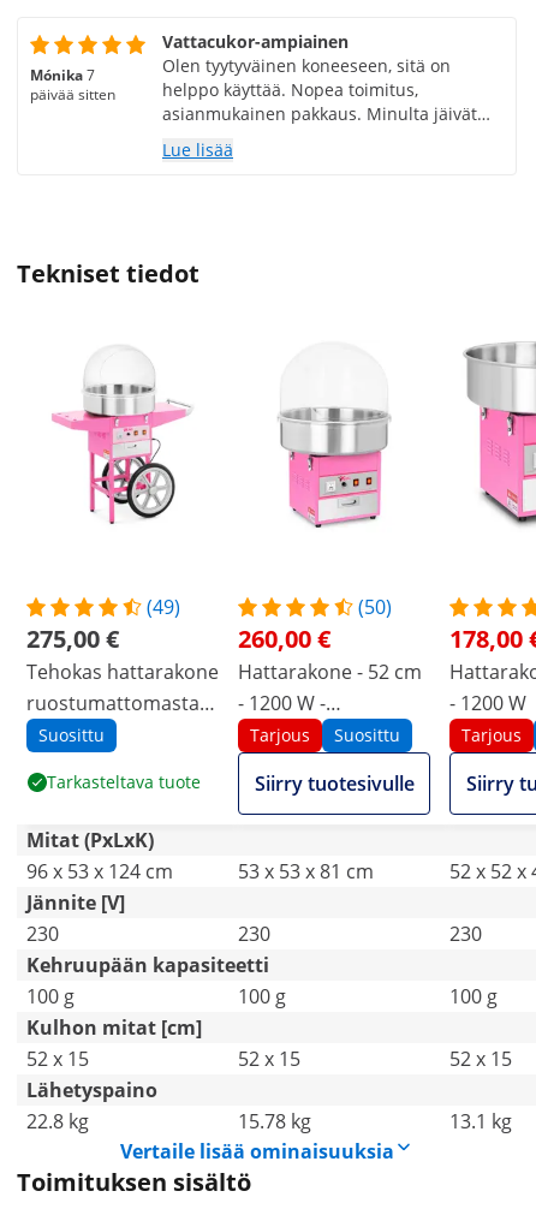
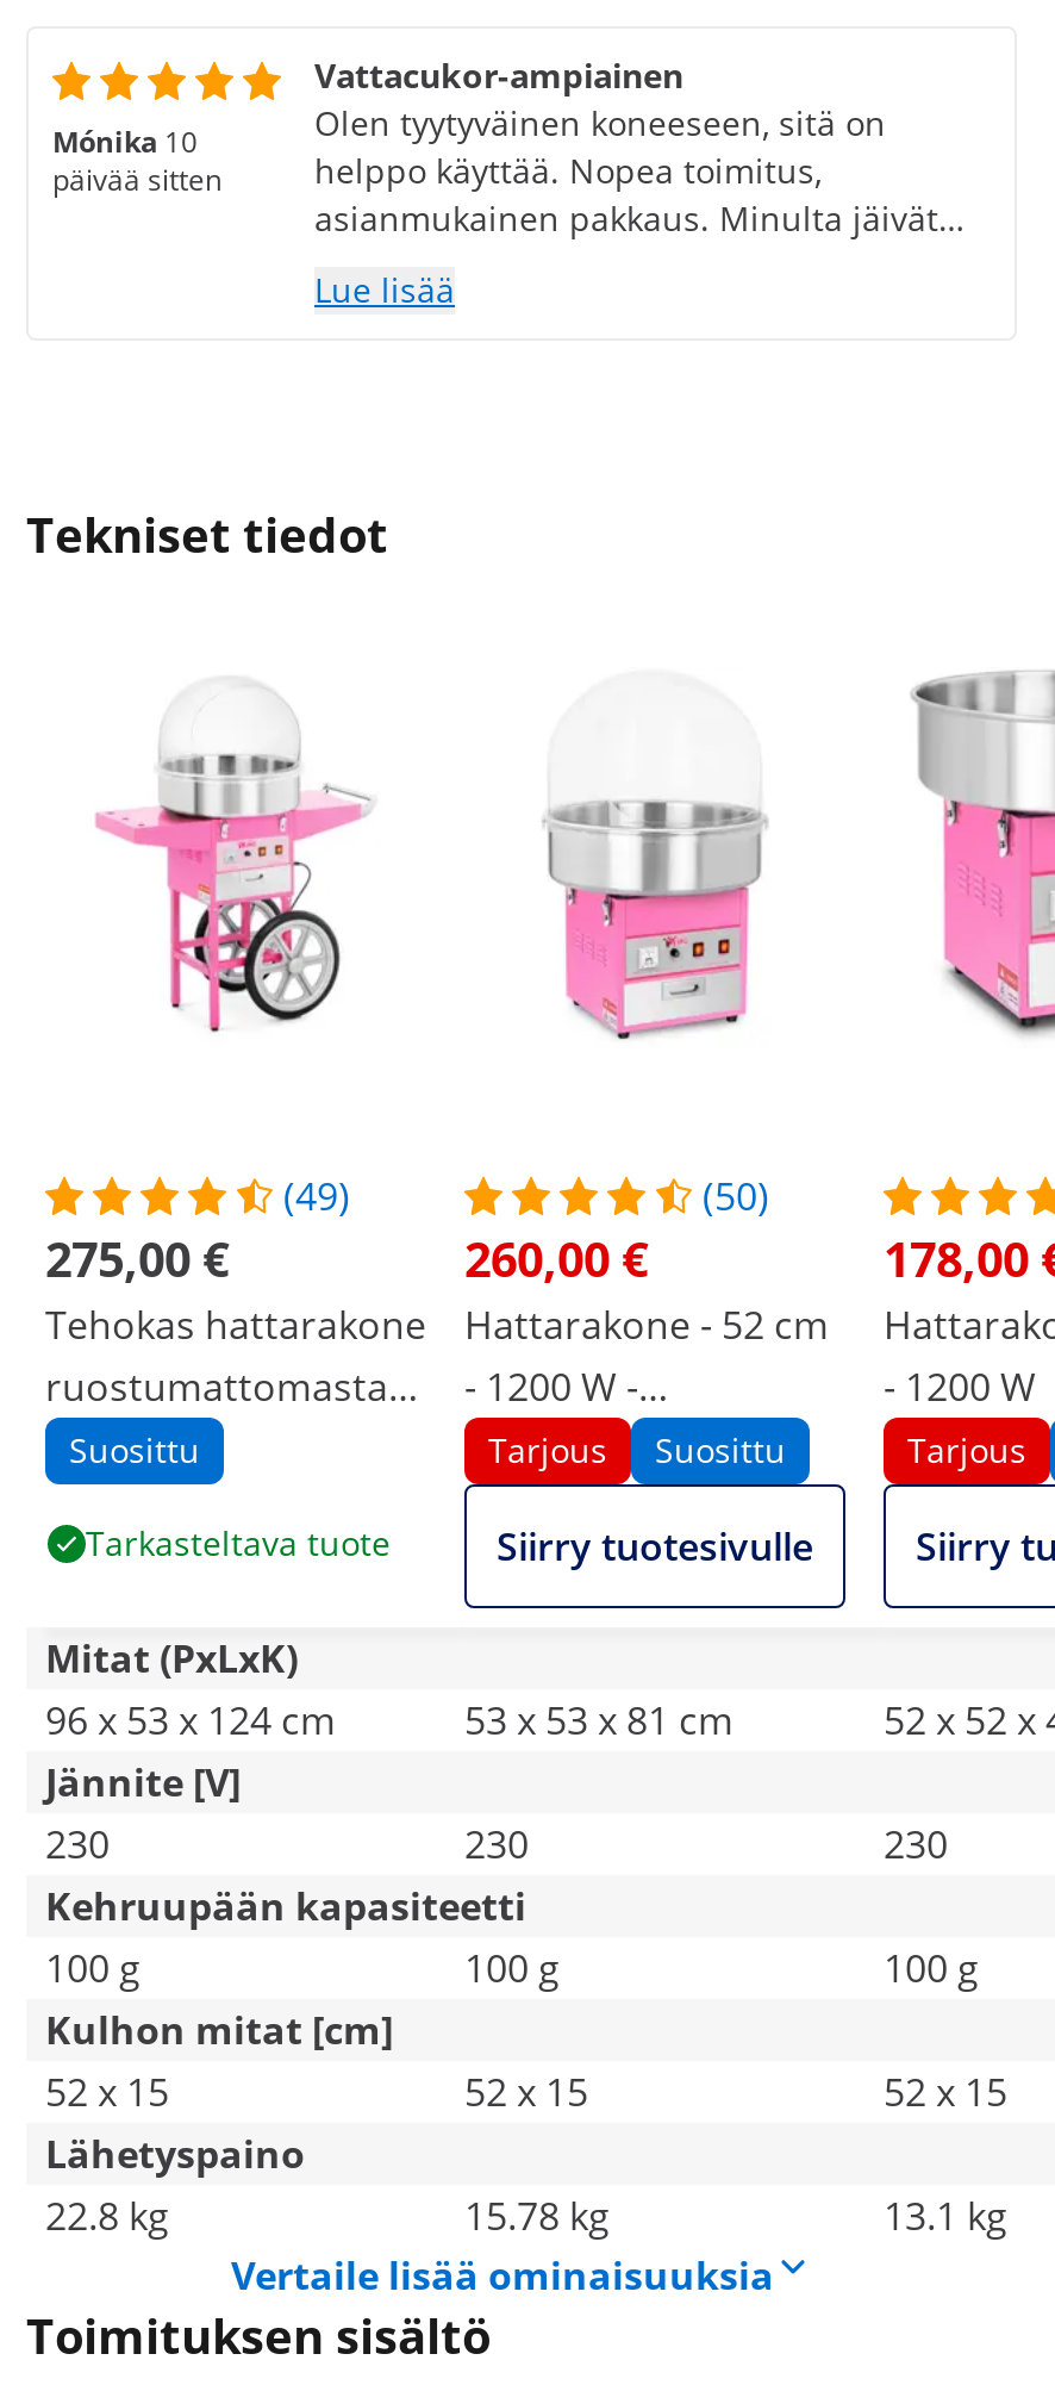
[30,65,95,85] Mónika 7 -> [52,122,198,162] Mónika 10

